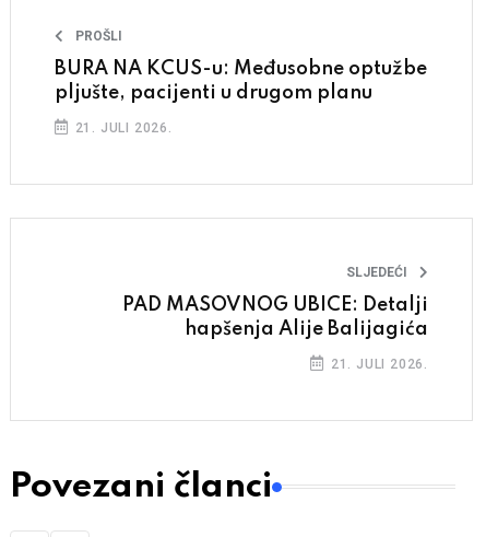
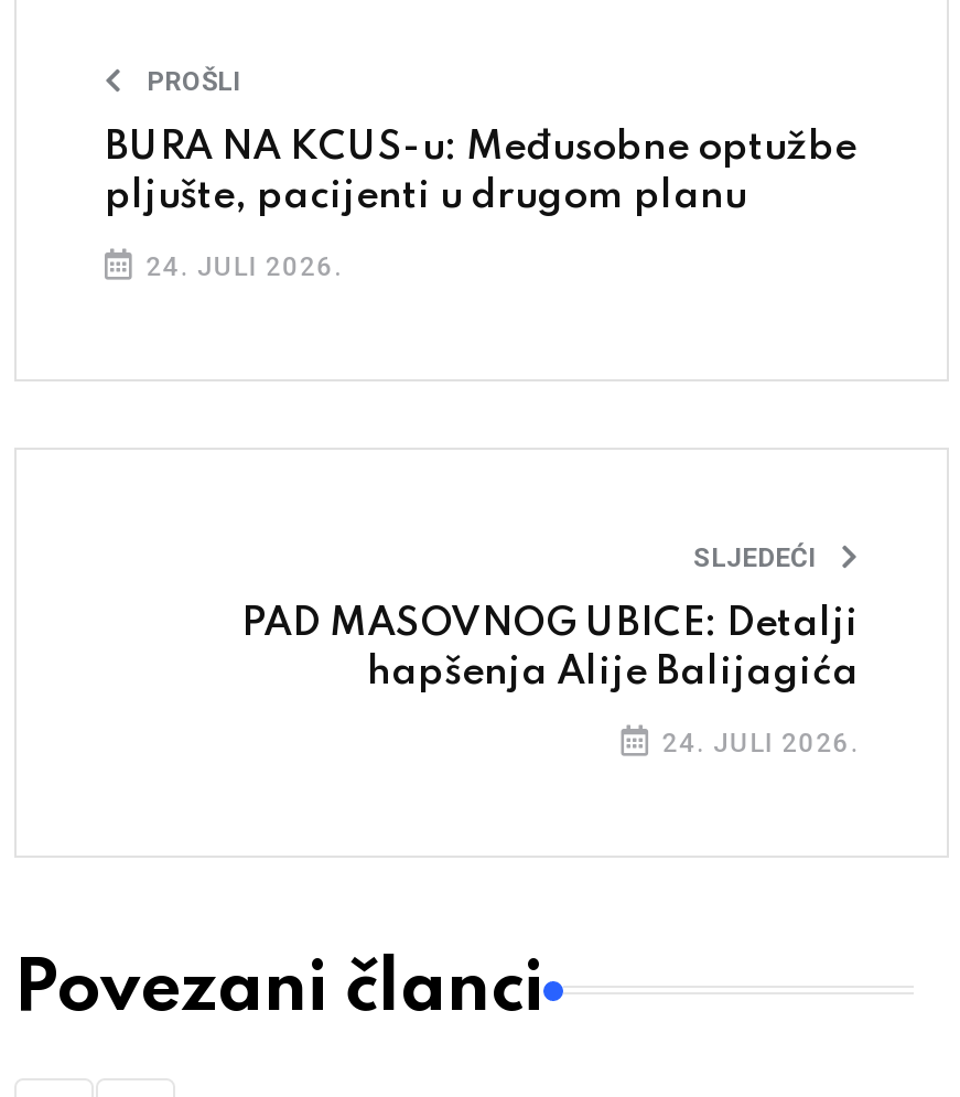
[71,120,172,136] 21. JULI 2026. -> [137,252,342,282] 24. JULI 2026.
[327,357,428,372] 21. JULI 2026. -> [654,728,859,759] 24. JULI 2026.

